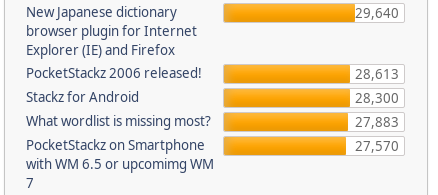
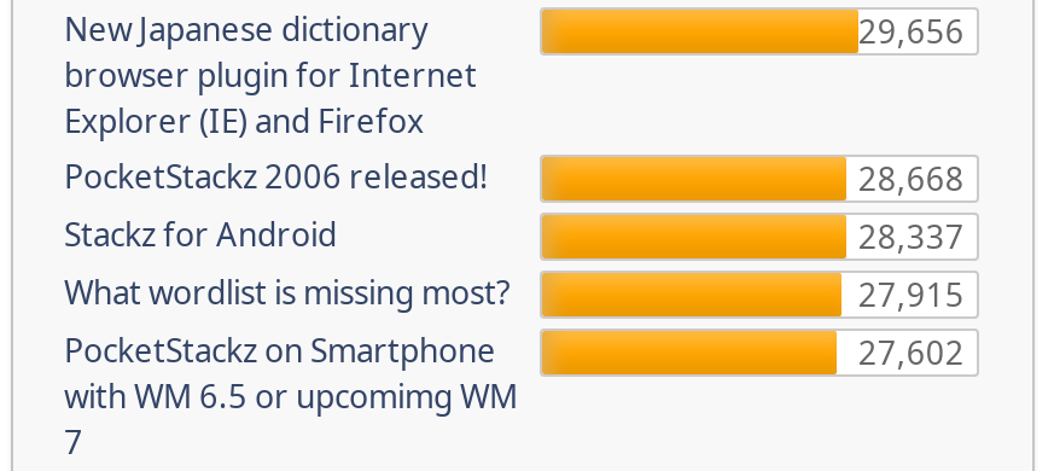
[355,4,399,22] 29,640 -> [858,10,964,53] 29,656
[355,65,399,83] 28,613 -> [858,157,964,200] 28,668
[355,89,399,107] 28,300 -> [858,215,964,258] 28,337
[355,113,399,131] 27,883 -> [858,273,964,316] 27,915
[355,137,399,155] 27,570 -> [858,331,964,374] 27,602

